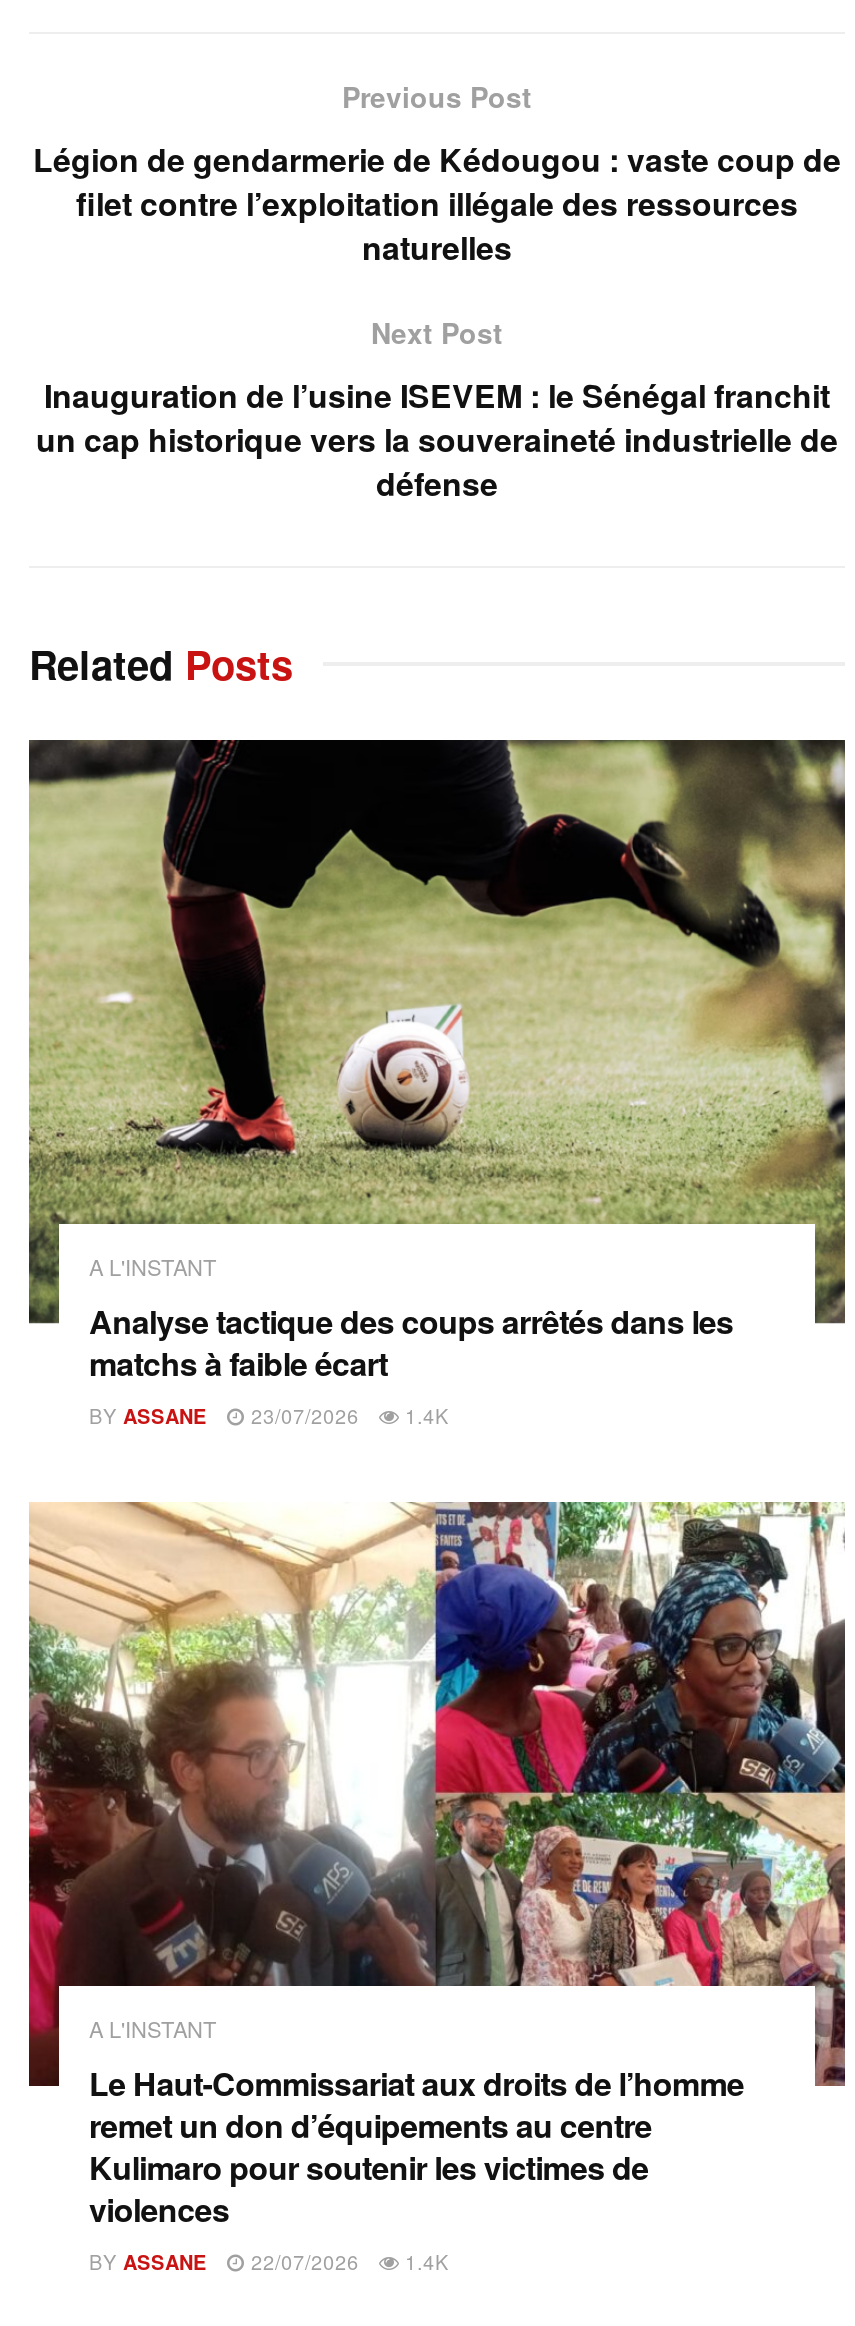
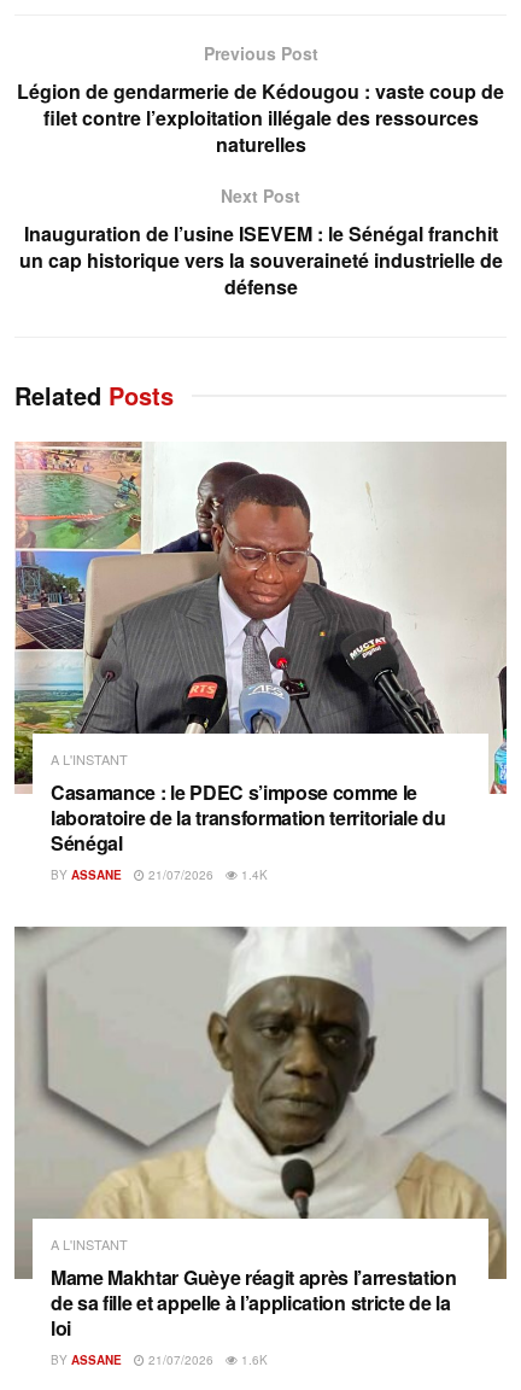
[27,738,847,1386] [image] | Analyse tactique des coups arrêtés dans les | matchs à faible écart -> [13,440,508,857] [image] | Casamance : le PDEC s’impose comme le | laboratoire de la transformation territoriale du | Sénégal
[89,1402,449,1430] BY ASSANE 23/07/2026 1.4K -> [51,866,268,883] BY ASSANE 21/07/2026 1.4K
moved [89,1402,449,2044] -> [51,866,268,1253]: BY ASSANE | 1.4K | A L'INSTANT
[27,1500,847,2232] [image] | Le Haut-Commissariat aux droits de l’homme | remet un don d’équipements au centre | Kulimaro pour soutenir les victimes de | violences -> [13,925,508,1341] [image] | Mame Makhtar Guèye réagit après l’arrestation | de sa fille et appelle à l’application stricte de la | loi
[245,2248,449,2276] 22/07/2026 | 1.4K -> [145,1351,268,1368] 21/07/2026 | 1.6K

